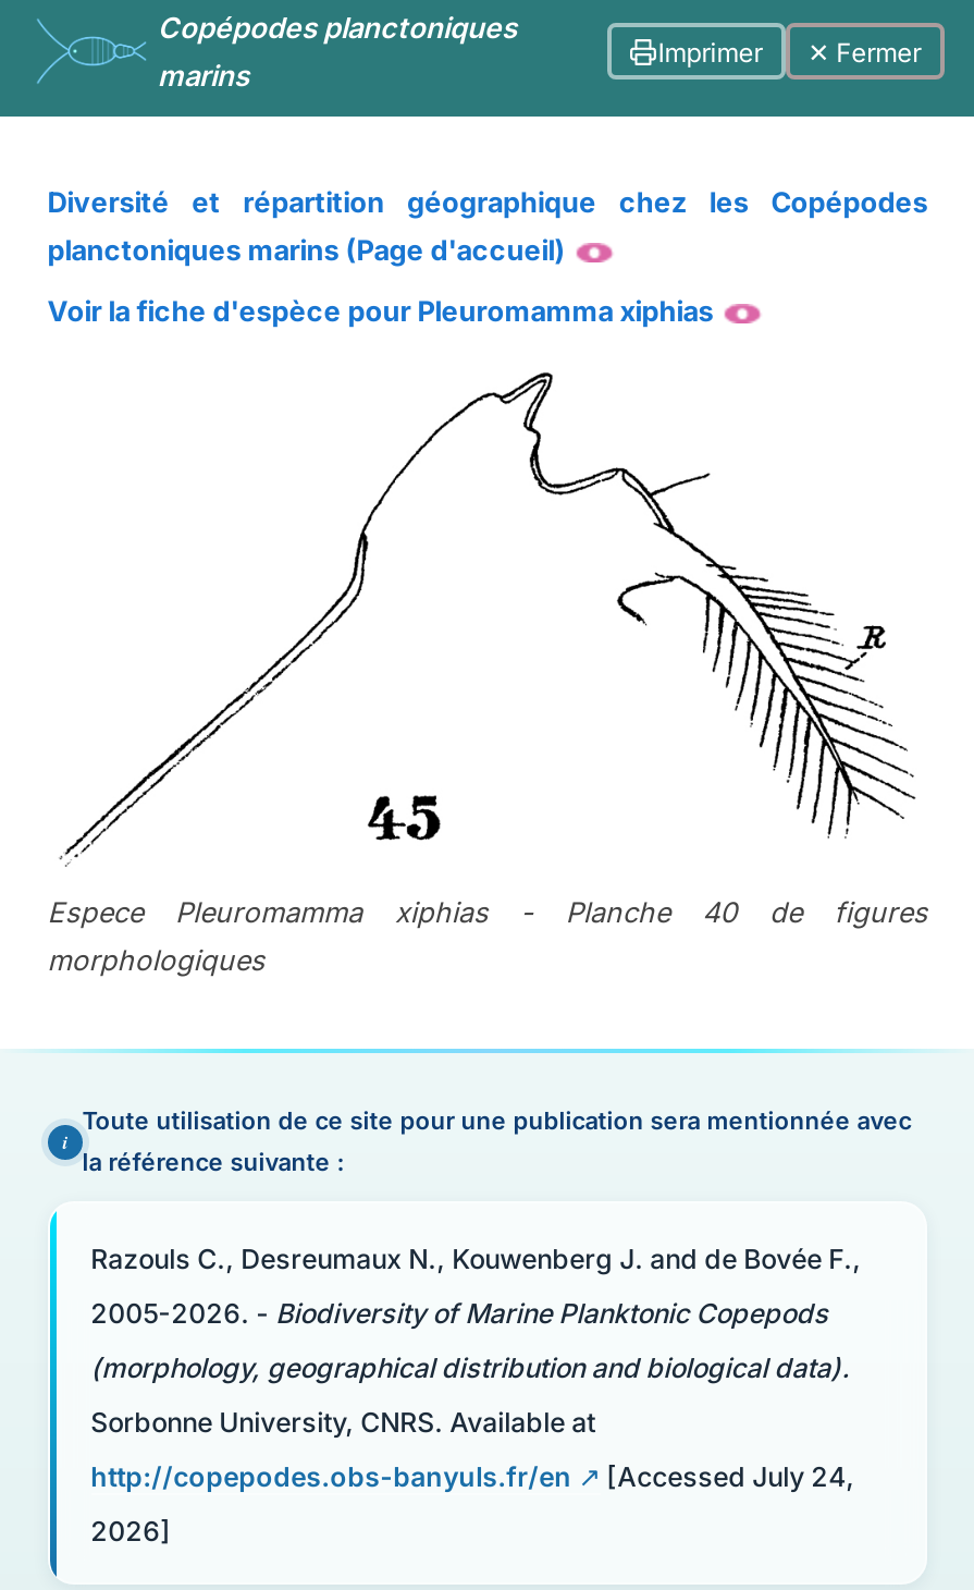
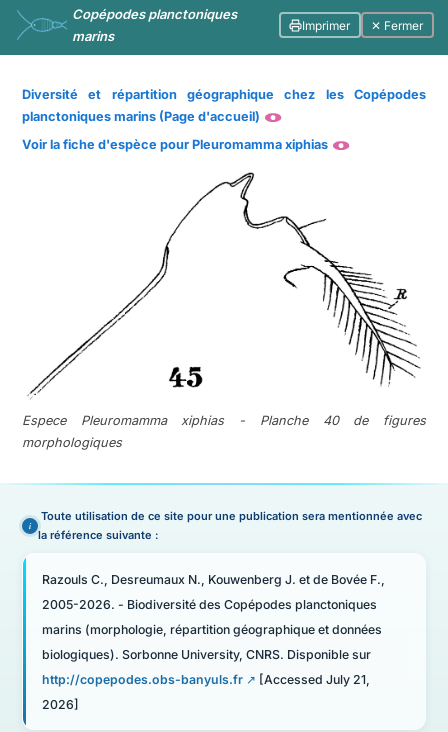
[91,1243,861,1276] Razouls C., Desreumaux N., Kouwenberg J. and de Bovée F., -> [42,572,385,587] Razouls C., Desreumaux N., Kouwenberg J. et de Bovée F.,
[91,1298,828,1331] 2005-2026. - Biodiversity of Marine Planktonic Copepods -> [42,597,377,612] 2005-2026. - Biodiversité des Copépodes planctoniques
[91,1352,850,1385] (morphology, geographical distribution and biological data). -> [42,622,382,637] marins (morphologie, répartition géographique et données
[91,1407,596,1439] Sorbonne University, CNRS. Available at -> [42,647,371,662] biologiques). Sorbonne University, CNRS. Disponible sur
[91,1461,855,1494] http://copepodes.obs-banyuls.fr/en | [Accessed July 24, -> [42,672,370,687] http://copepodes.obs-banyuls.fr | [Accessed July 21,

